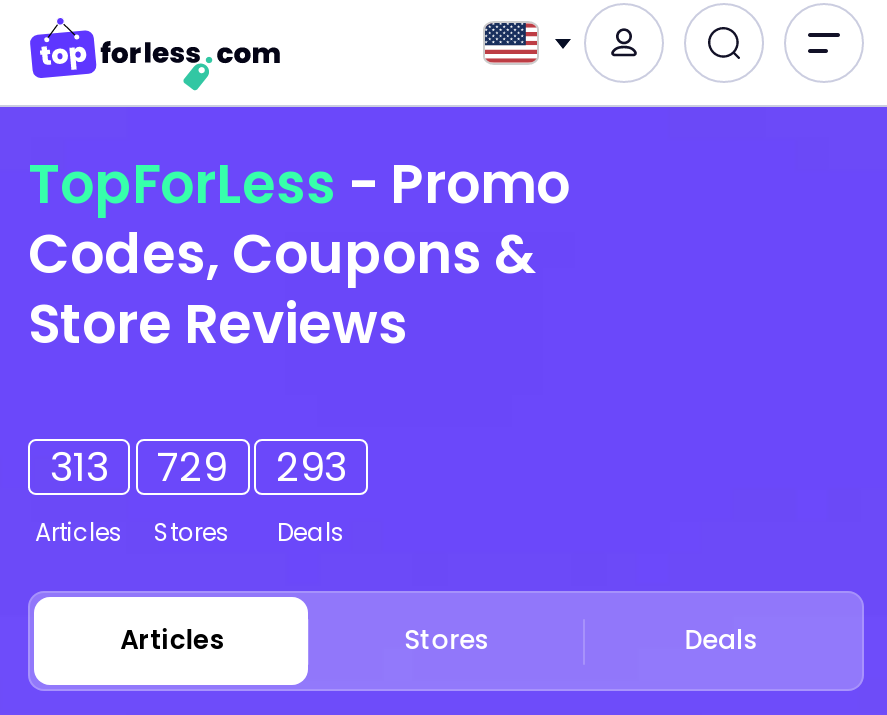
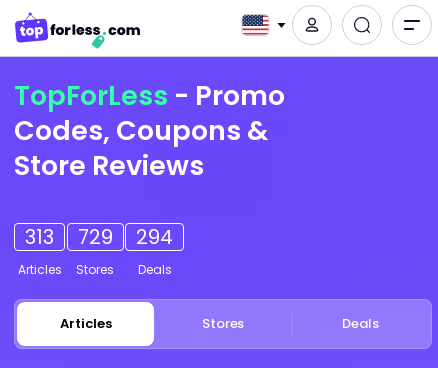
[50,439,346,495] 313 729 293 -> [25,223,173,251] 313 729 294

